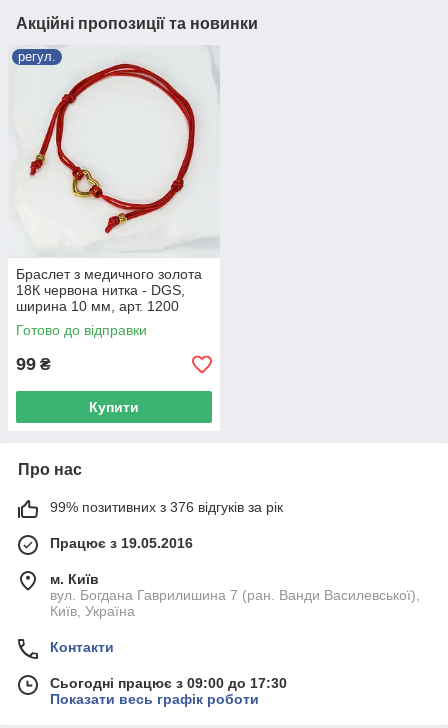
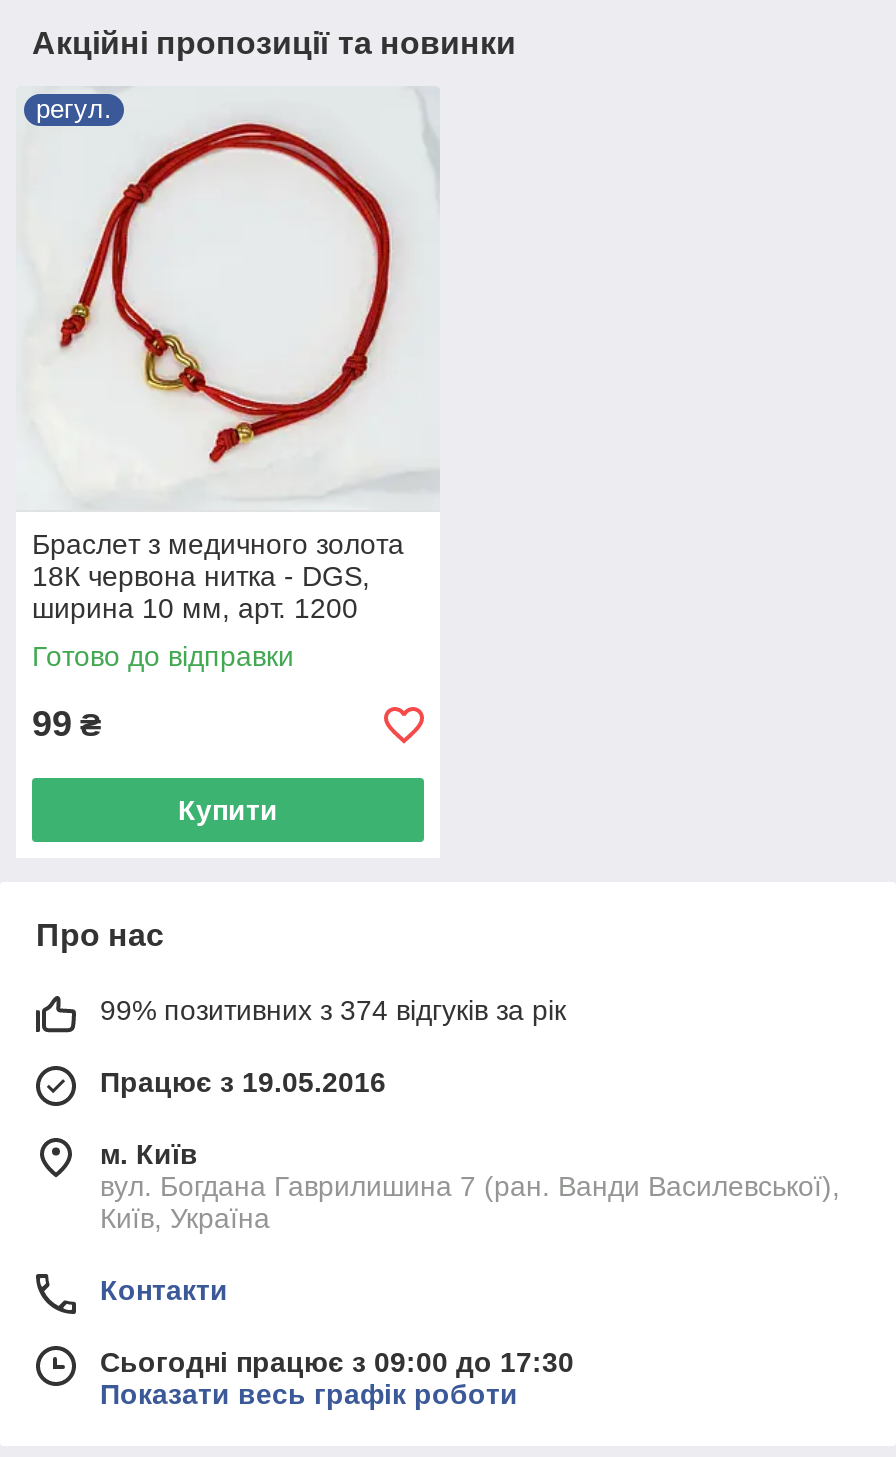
[50,499,283,515] 99% позитивних з 376 відгуків за рік -> [100,995,566,1027] 99% позитивних з 374 відгуків за рік

